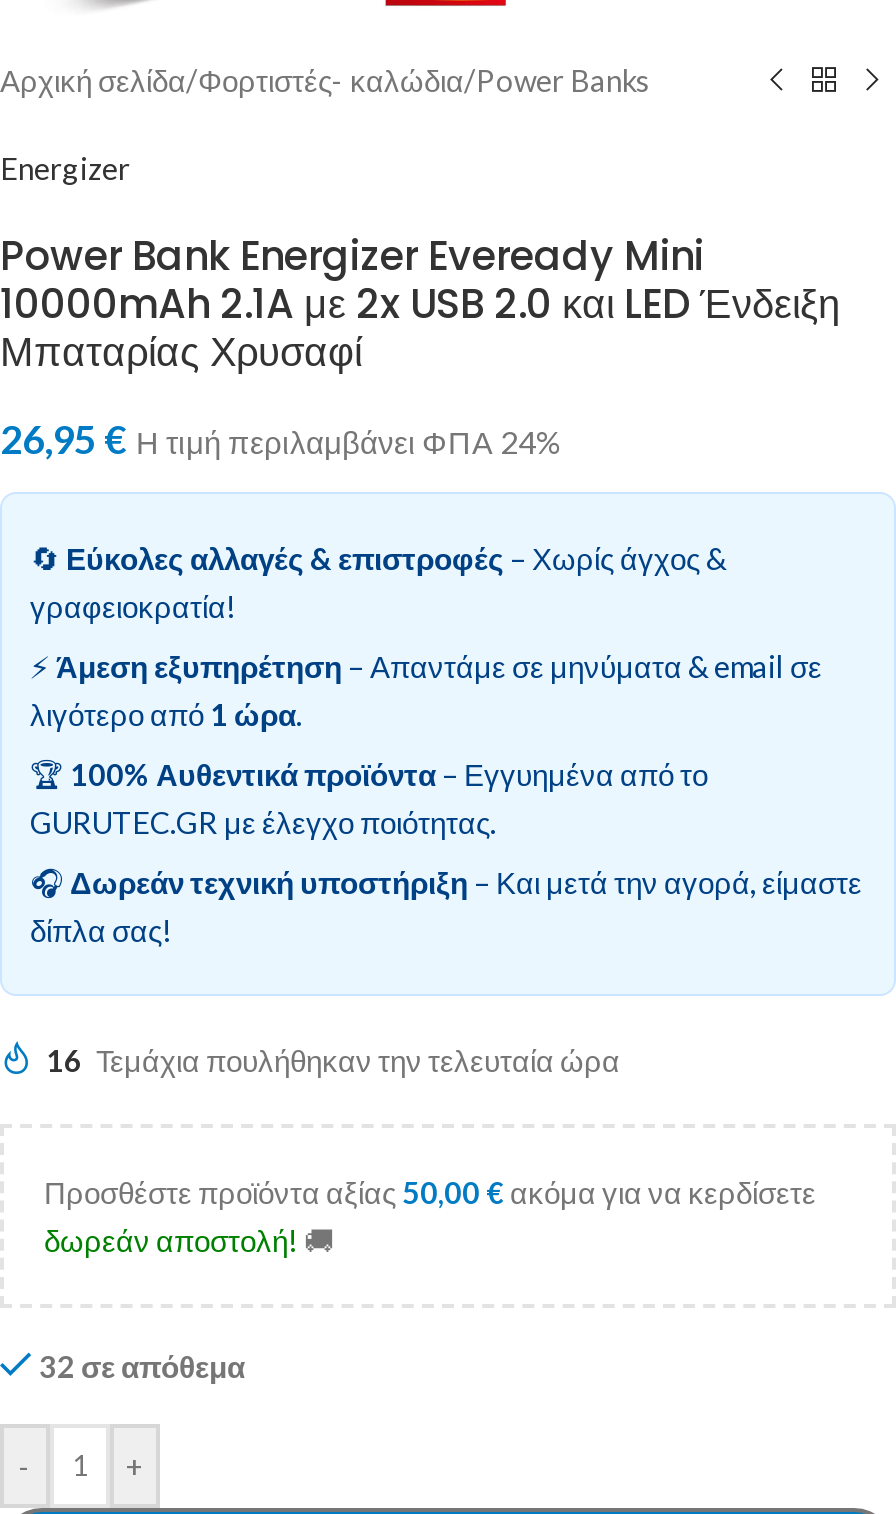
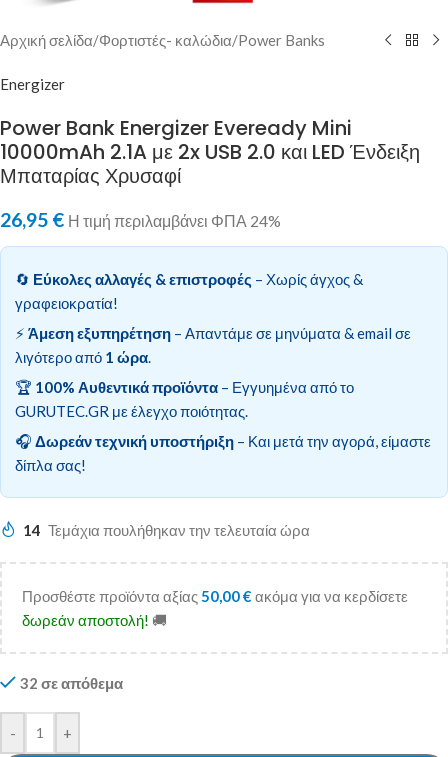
[46,1043,620,1079] 16 Τεμάχια πουλήθηκαν την τελευταία ώρα -> [23,521,310,539] 14 Τεμάχια πουλήθηκαν την τελευταία ώρα

